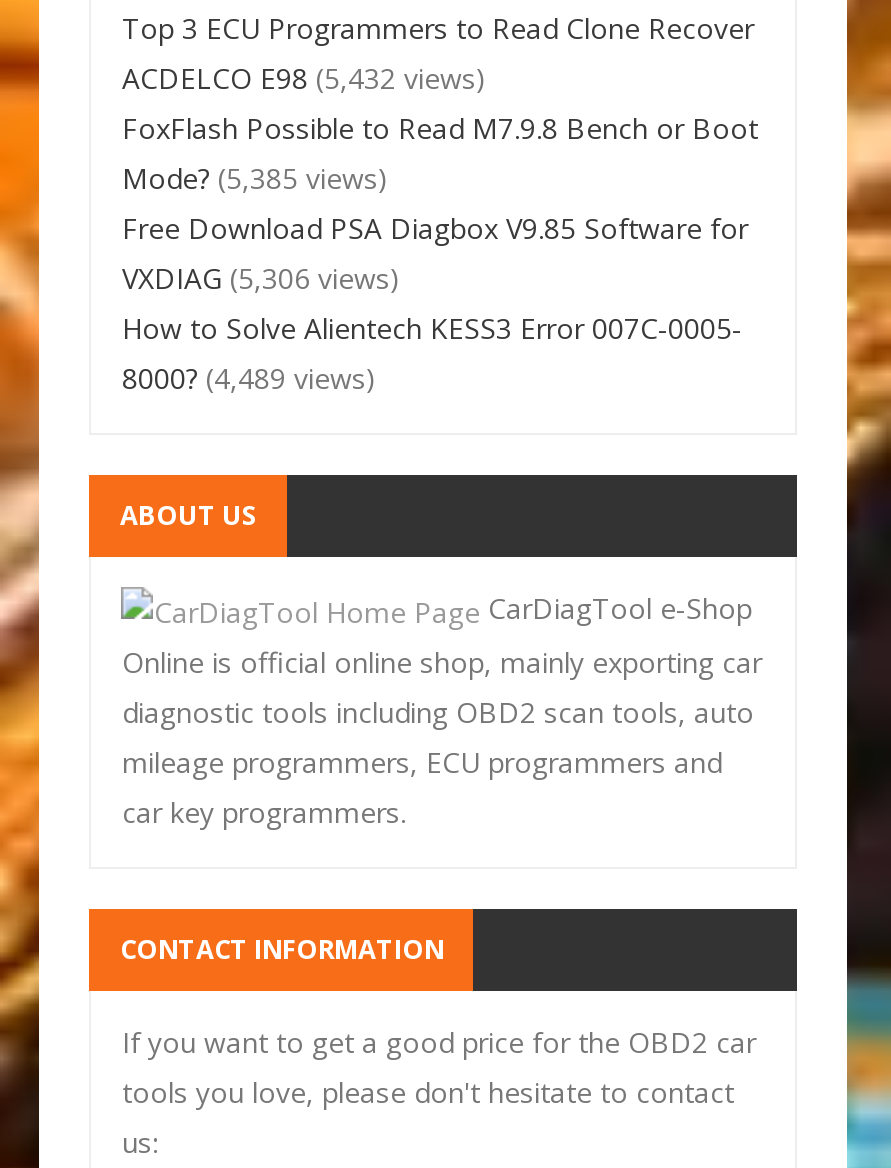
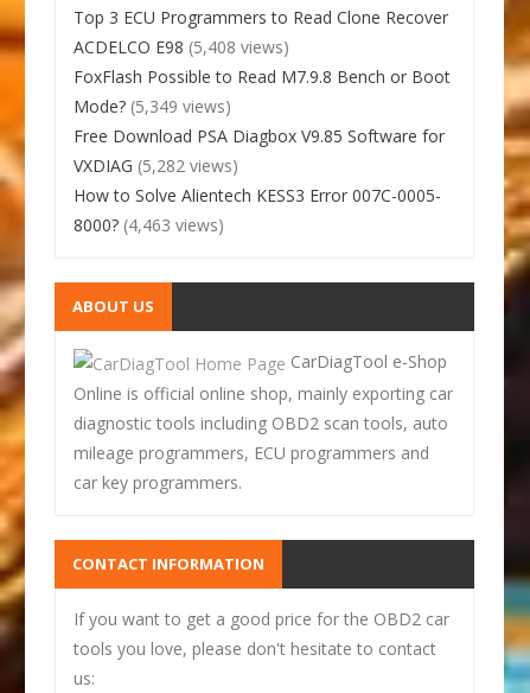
[122,60,486,98] ACDELCO E98 (5,432 views) -> [74,35,290,58] ACDELCO E98 (5,408 views)
[122,160,388,198] Mode? (5,385 views) -> [74,95,232,117] Mode? (5,349 views)
[122,260,400,298] VXDIAG (5,306 views) -> [74,154,239,177] VXDIAG (5,282 views)
[122,360,376,398] 8000? (4,489 views) -> [74,213,225,236] 8000? (4,463 views)

